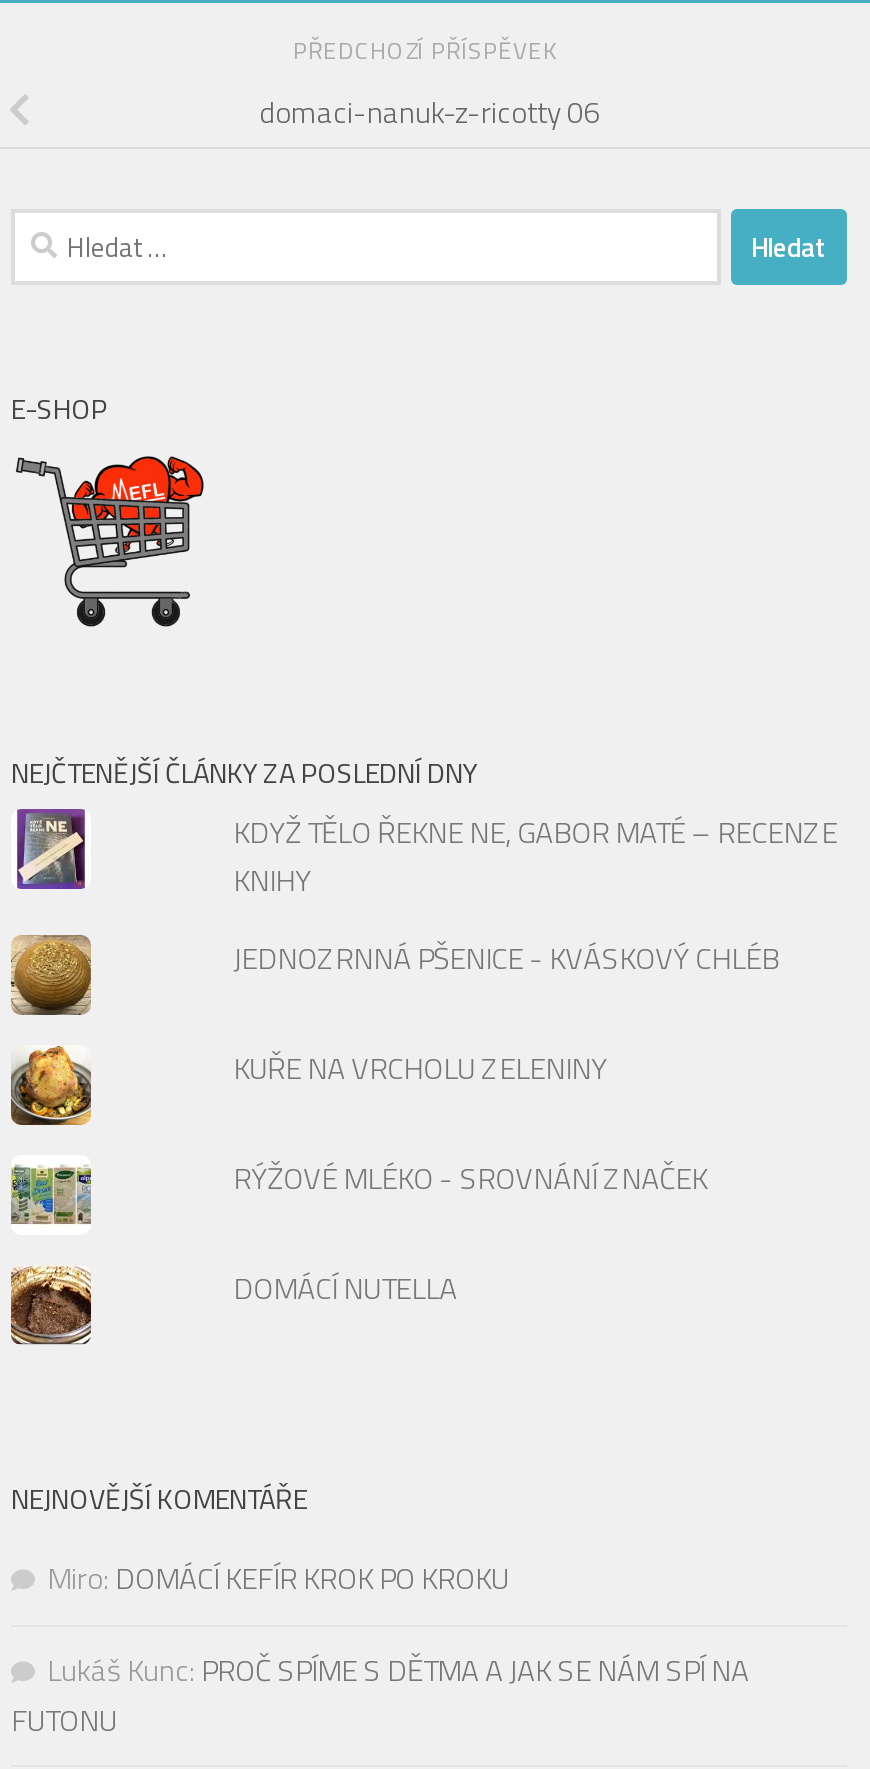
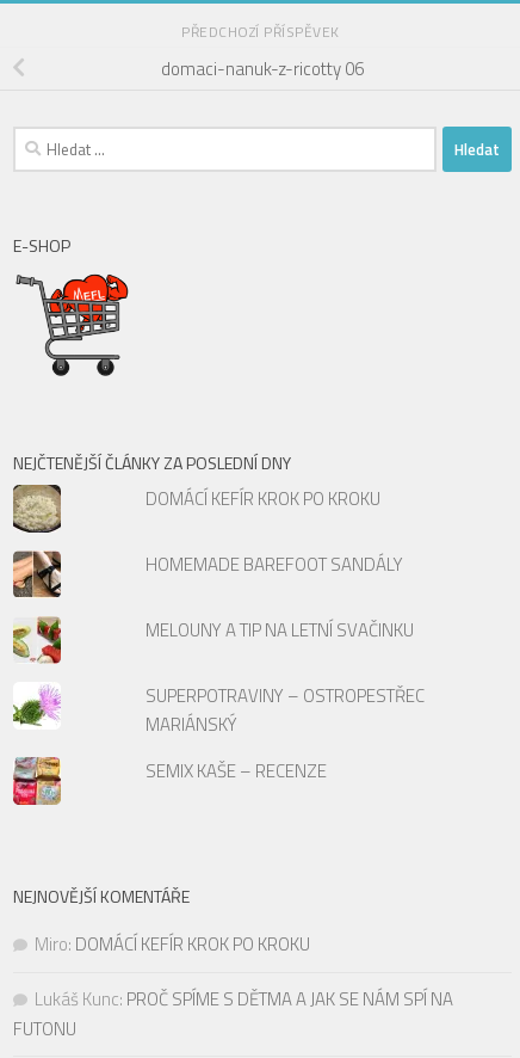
[11,807,91,891] [image] -> [12,484,62,534] [image]
[233,808,837,902] KDYŽ TĚLO ŘEKNE NE, GABOR MATÉ – RECENZE | KNIHY -> [146,484,381,512] DOMÁCÍ KEFÍR KROK PO KROKU
[9,919,93,1017] [image] -> [12,549,62,608] [image]
[233,934,779,980] JEDNOZRNNÁ PŠENICE - KVÁSKOVÝ CHLÉB -> [146,550,403,578] HOMEMADE BAREFOOT SANDÁLY
[9,1031,93,1127] [image] -> [12,616,62,673] [image]
[233,1044,607,1090] KUŘE NA VRCHOLU ZELENINY -> [146,616,414,643] MELOUNY A TIP NA LETNÍ SVAČINKU
[9,1151,93,1225] [image] -> [13,688,61,732] [image]
[233,1154,707,1200] RÝŽOVÉ MLÉKO - SROVNÁNÍ ZNAČEK -> [146,681,425,738] SUPERPOTRAVINY – OSTROPESTŘEC | MARIÁNSKÝ
[9,1265,93,1347] [image] -> [12,756,62,806] [image]
[233,1264,457,1310] DOMÁCÍ NUTELLA -> [146,757,327,784] SEMIX KAŠE – RECENZE

